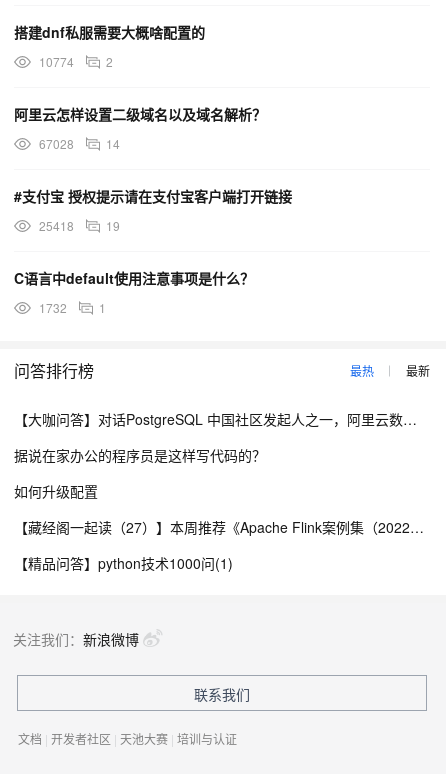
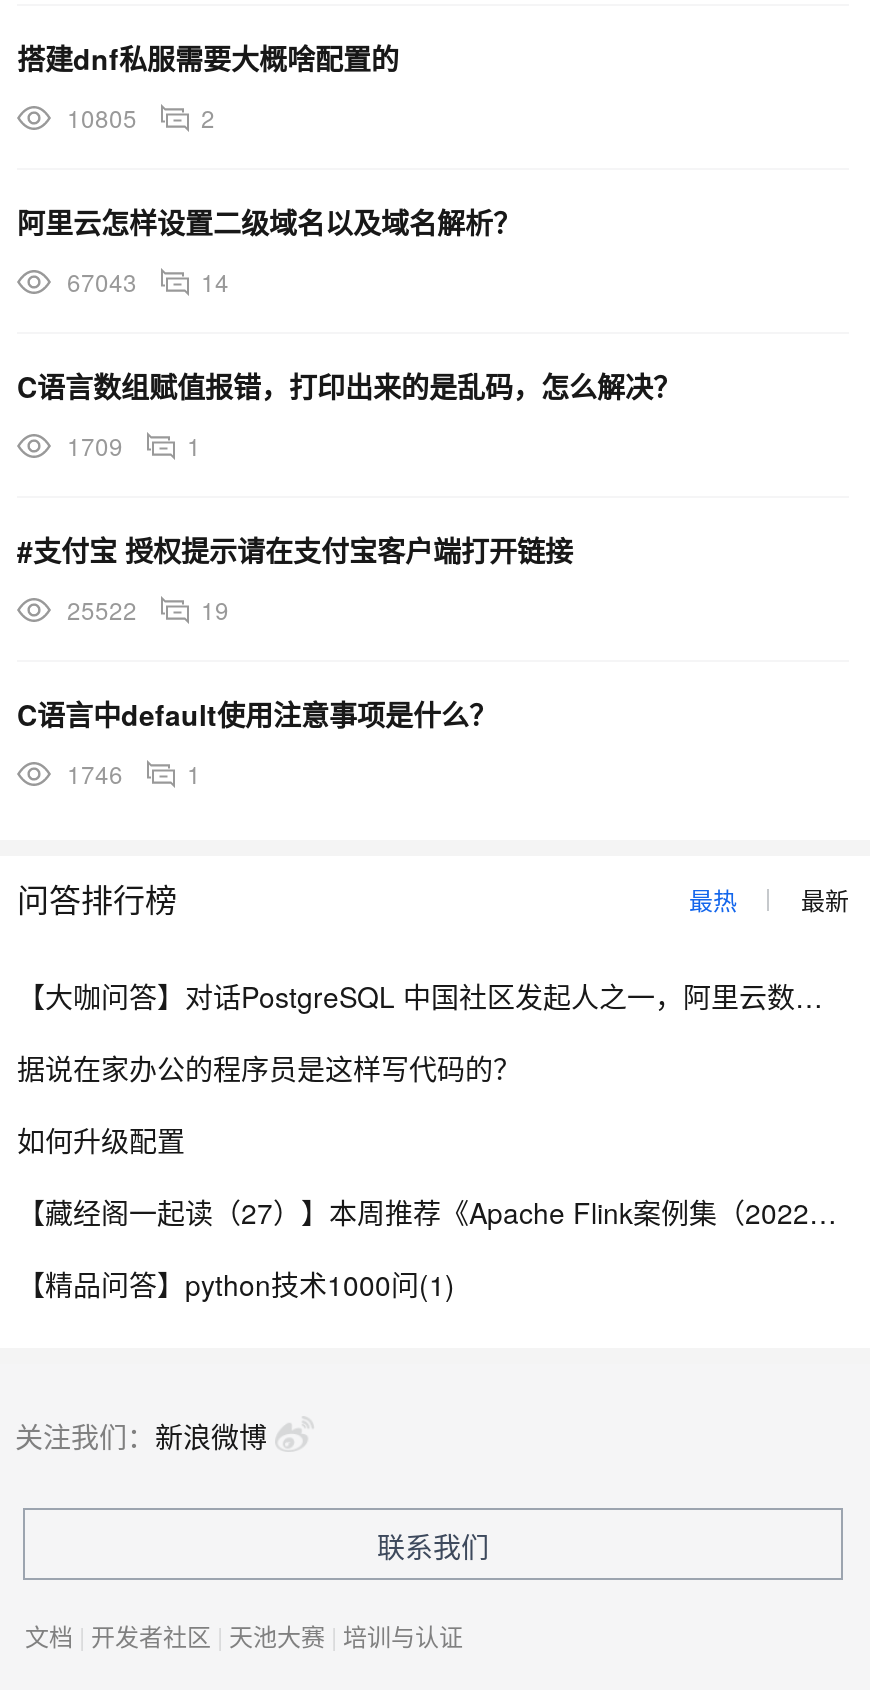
[39,53,113,70] 10774 2 -> [67,100,215,134] 10805 2
[39,135,120,152] 67028 14 -> [67,264,229,298] 67043 14
none -> [17,366,681,462] C语言数组赋值报错，打印出来的是乱码，怎么解决？ | 1709 | 1
[39,217,120,234] 25418 19 -> [67,592,229,626] 25522 19
[39,299,106,316] 1732 1 -> [67,756,201,790] 1746 1

